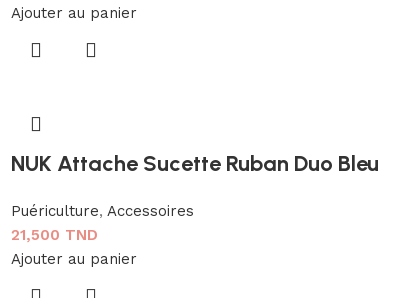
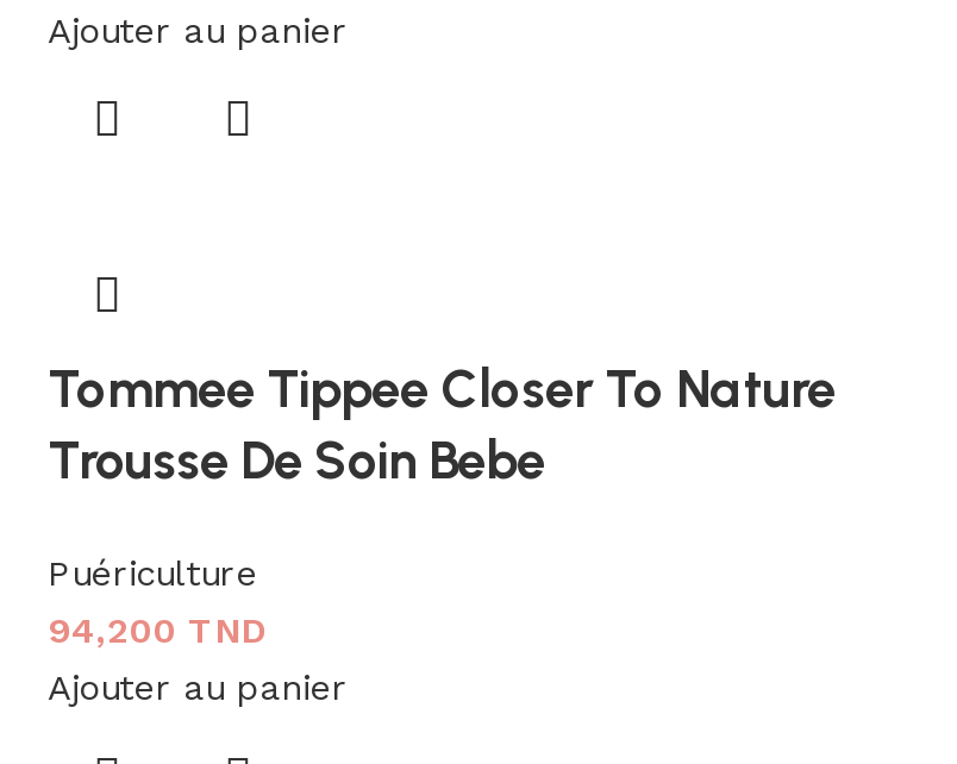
[11,150,379,177] NUK Attache Sucette Ruban Duo Bleu -> [48,357,836,493] Tommee Tippee Closer To Nature | Trousse De Soin Bebe
[11,202,194,244] Puériculture, Accessoires | 21,500 TND -> [48,552,267,652] Puériculture | 94,200 TND

